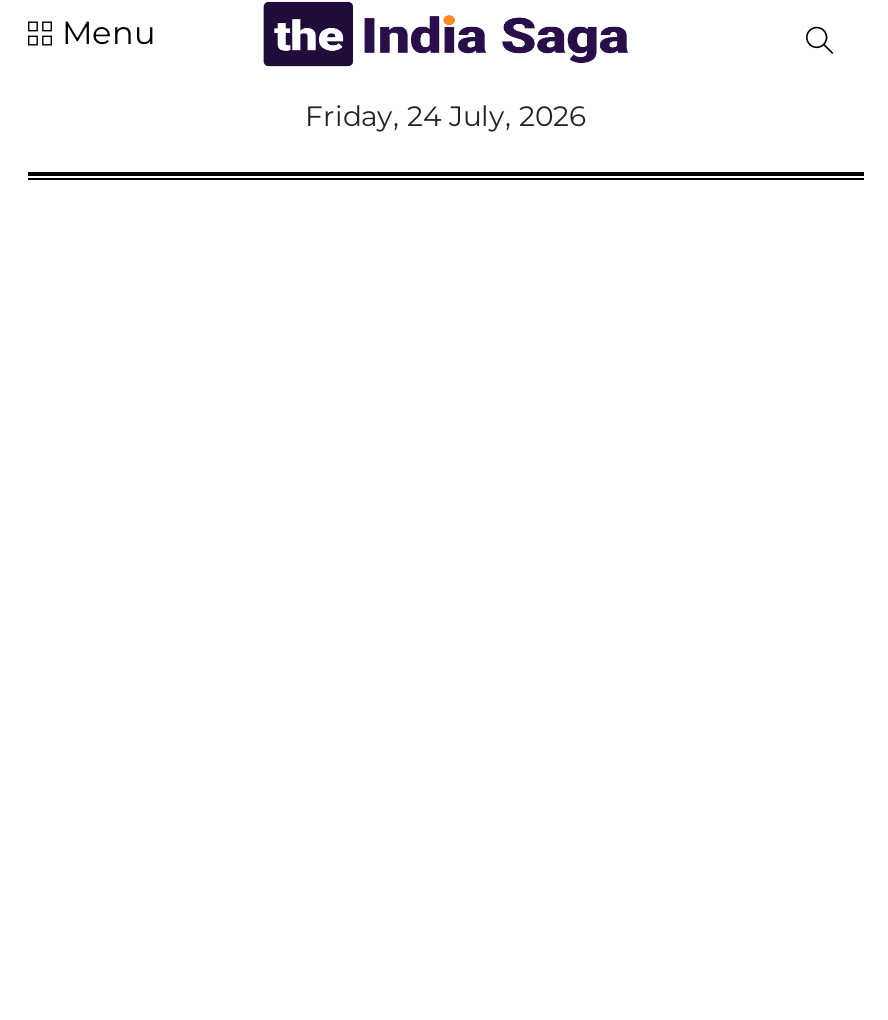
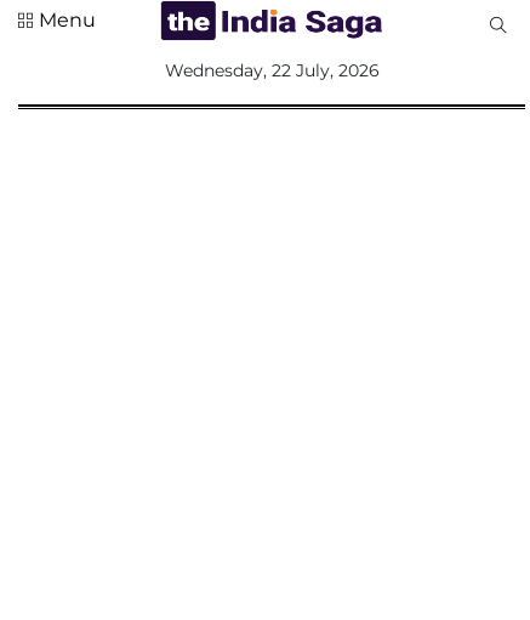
[305,98,587,134] Friday, 24 July, 2026 -> [164,59,379,81] Wednesday, 22 July, 2026

